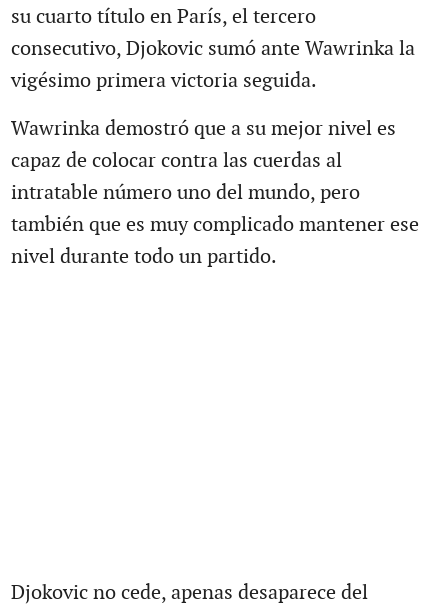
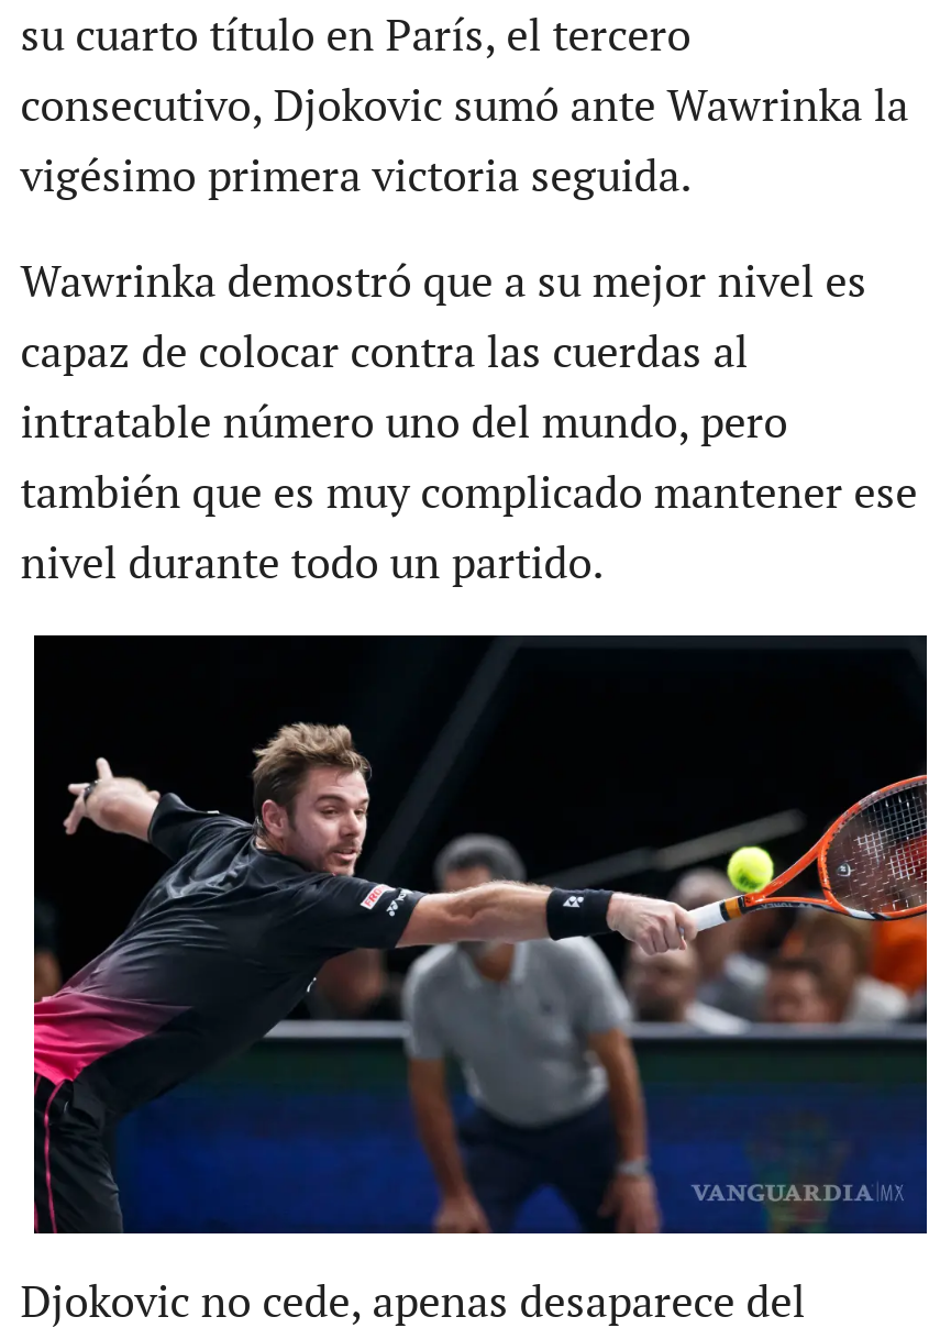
none -> [32,633,929,1236] [image]

